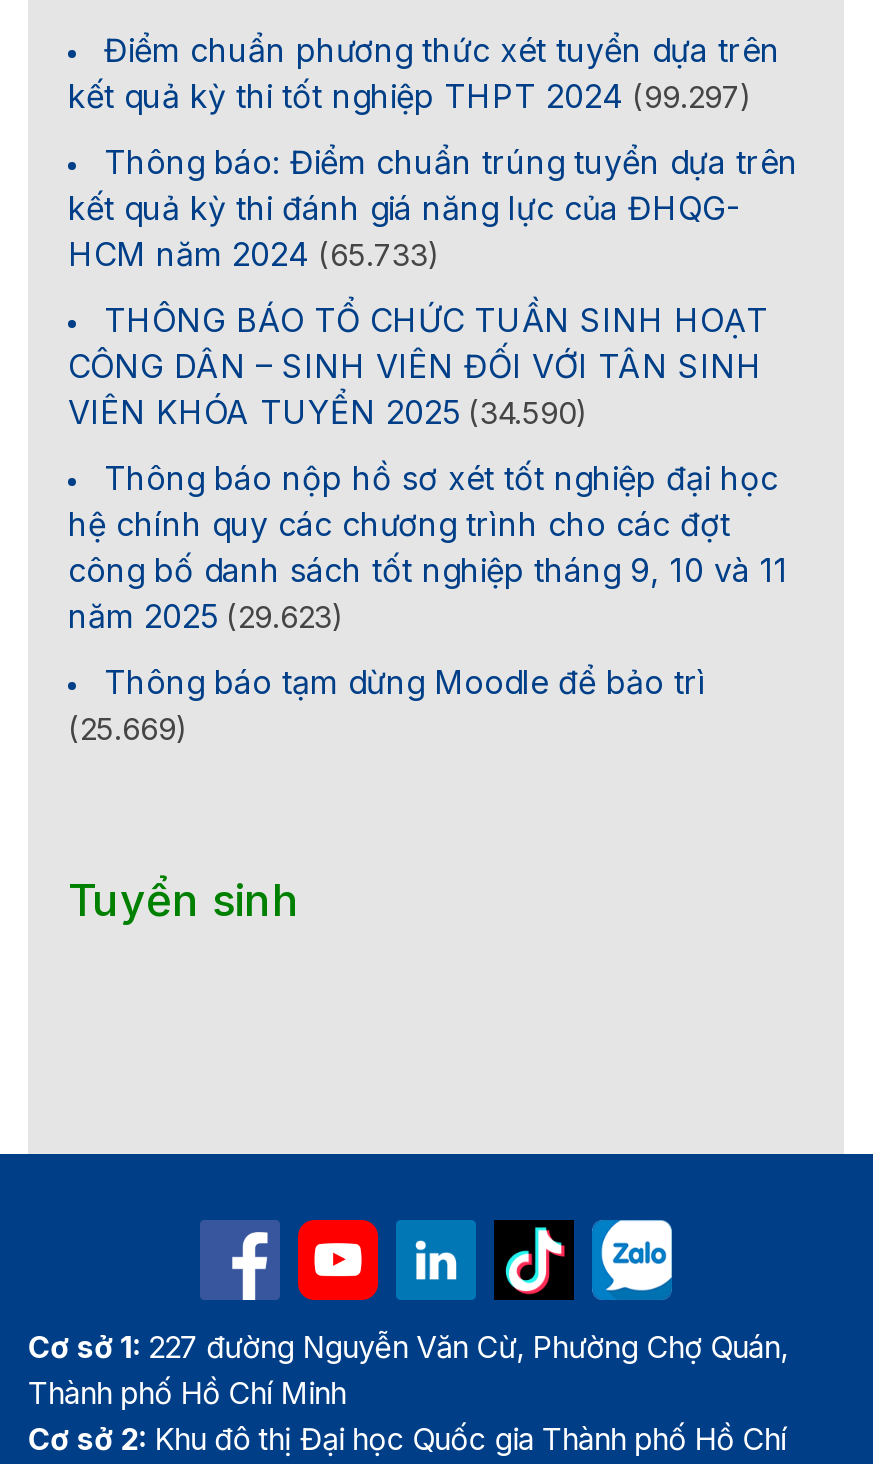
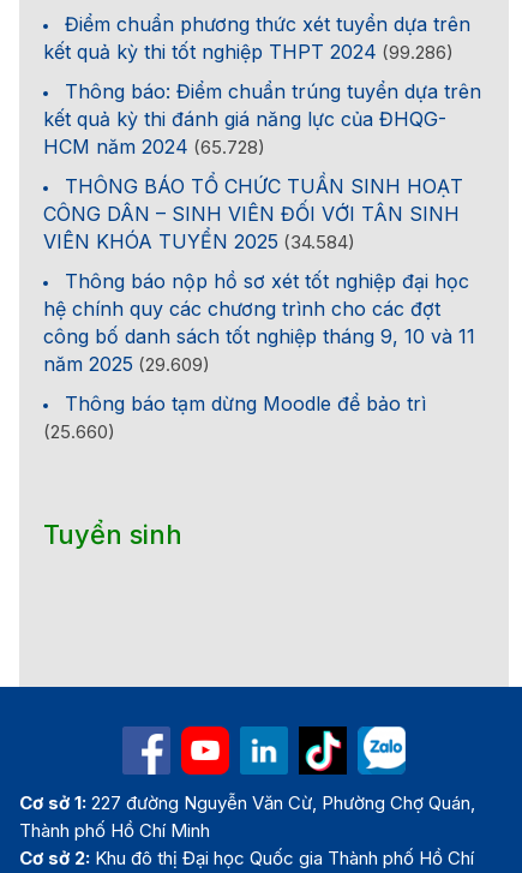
[68,77,752,117] kết quả kỳ thi tốt nghiệp THPT 2024 (99.297) -> [43,40,454,64] kết quả kỳ thi tốt nghiệp THPT 2024 (99.286)
[68,235,440,275] HCM năm 2024 (65.733) -> [43,135,265,159] HCM năm 2024 (65.728)
[68,393,588,433] VIÊN KHÓA TUYỂN 2025 (34.590) -> [43,230,355,254] VIÊN KHÓA TUYỂN 2025 (34.584)
[68,597,344,637] năm 2025 (29.623) -> [43,352,210,376] năm 2025 (29.609)
[68,711,188,749] (25.669) -> [43,421,115,444] (25.660)

